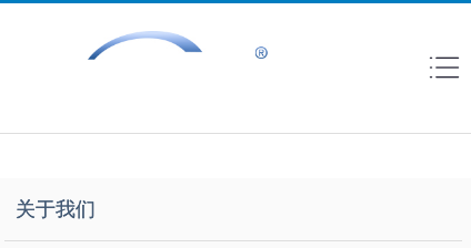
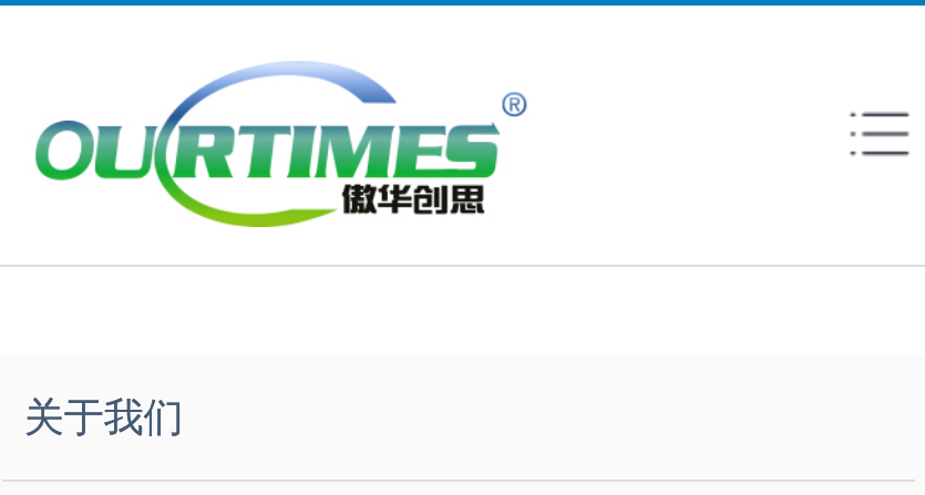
none -> [33,118,501,229] [image]

